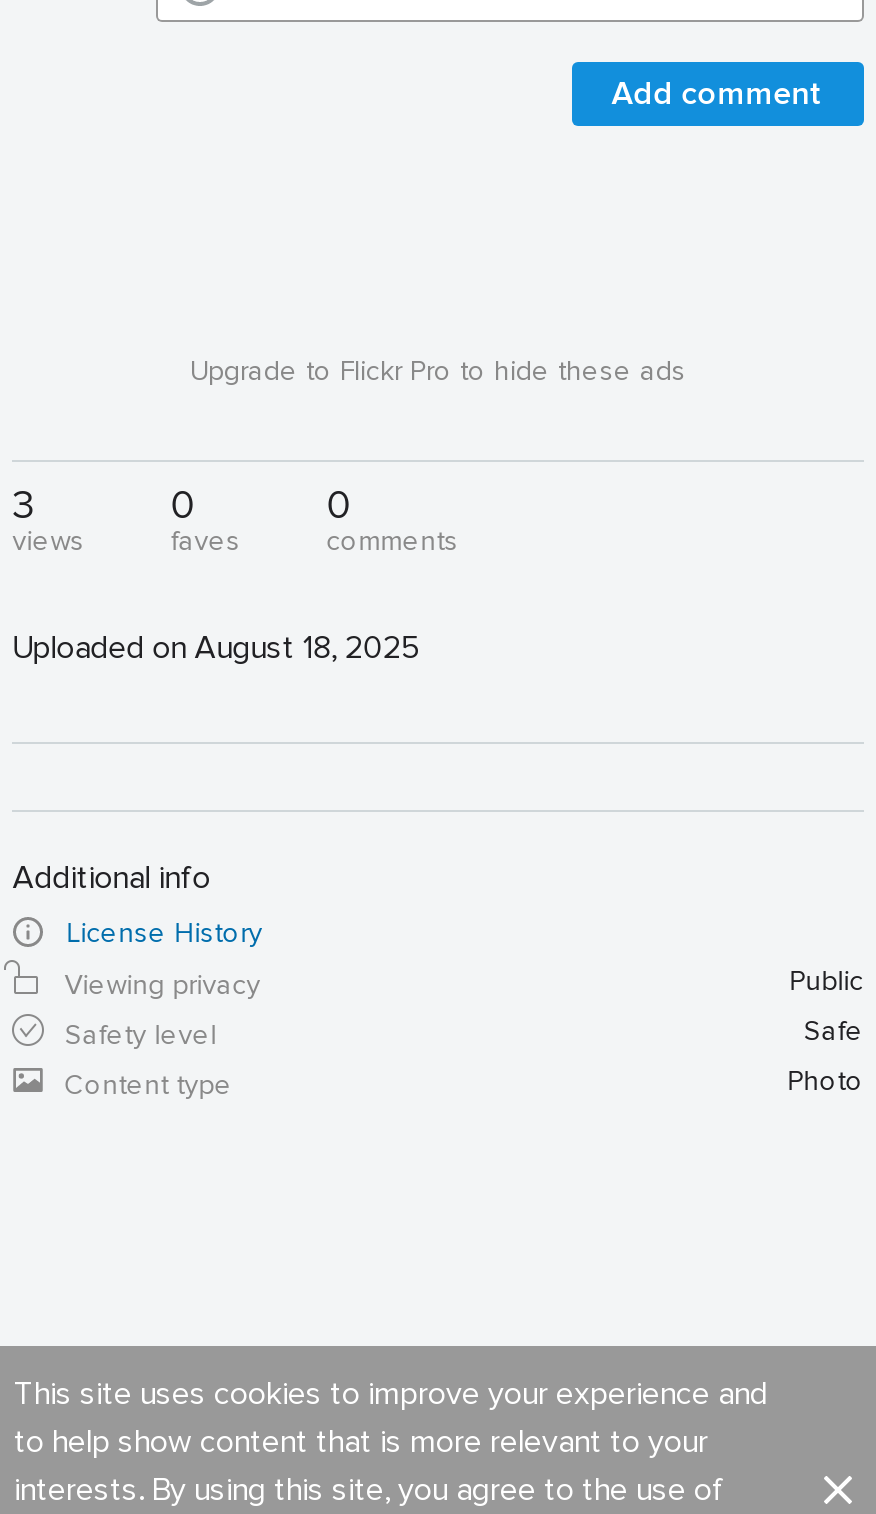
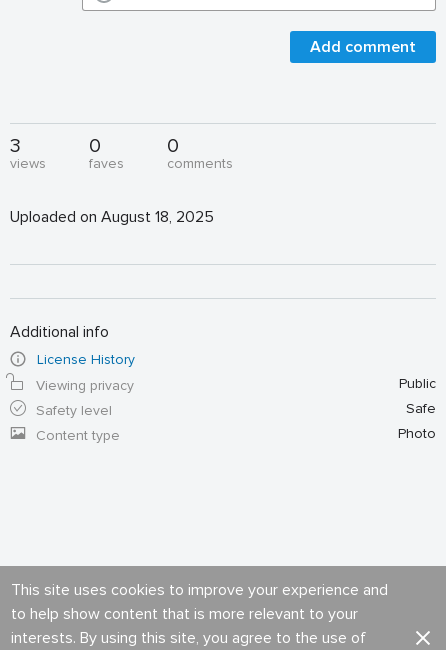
[190,354,686,388] Upgrade to Flickr Pro to hide these ads -> none

